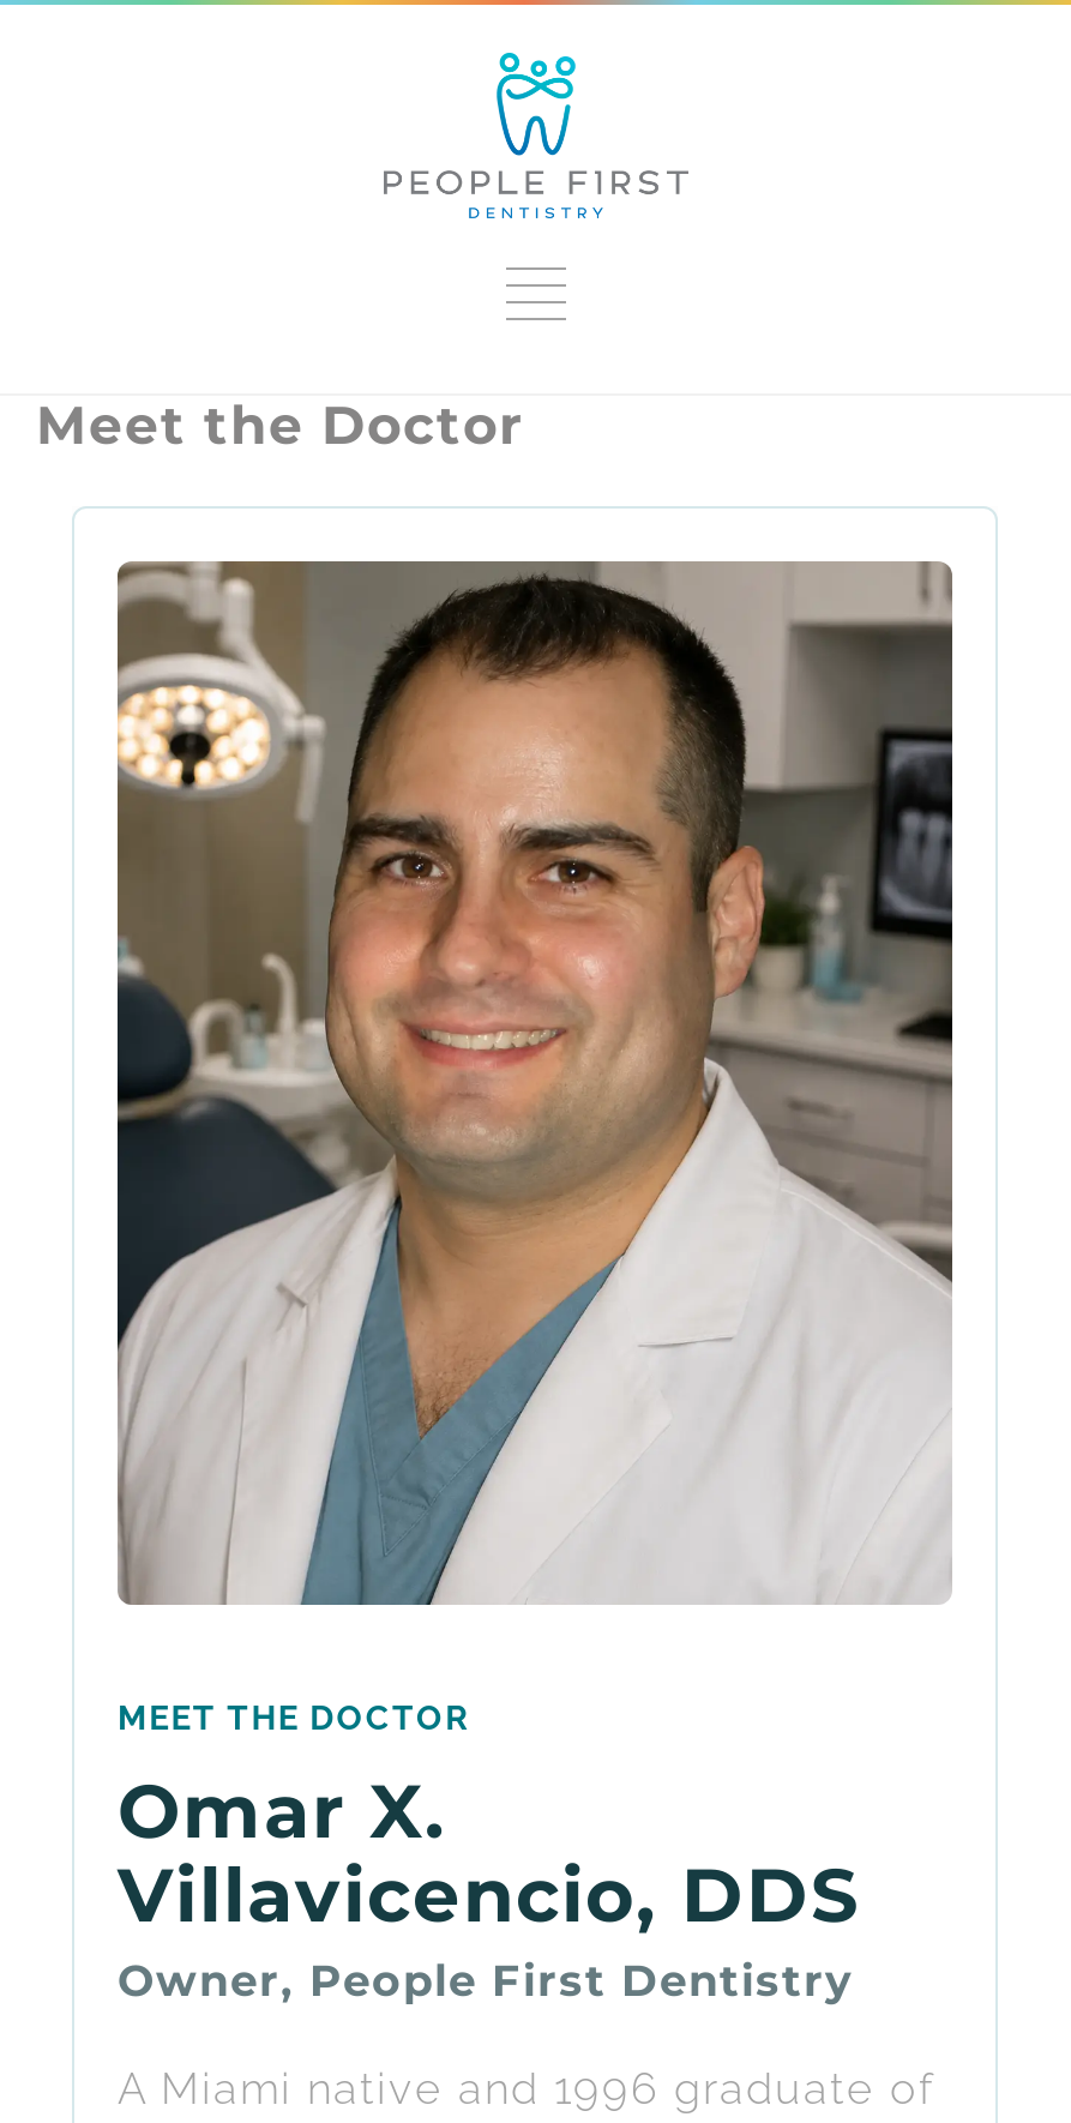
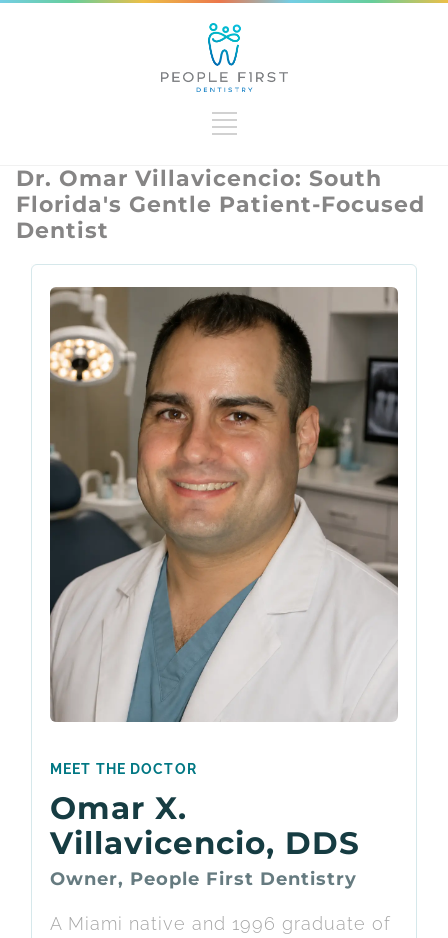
[36,394,523,459] Meet the Doctor -> [16,165,425,244] Dr. Omar Villavicencio: South | Florida's Gentle Patient-Focused | Dentist

